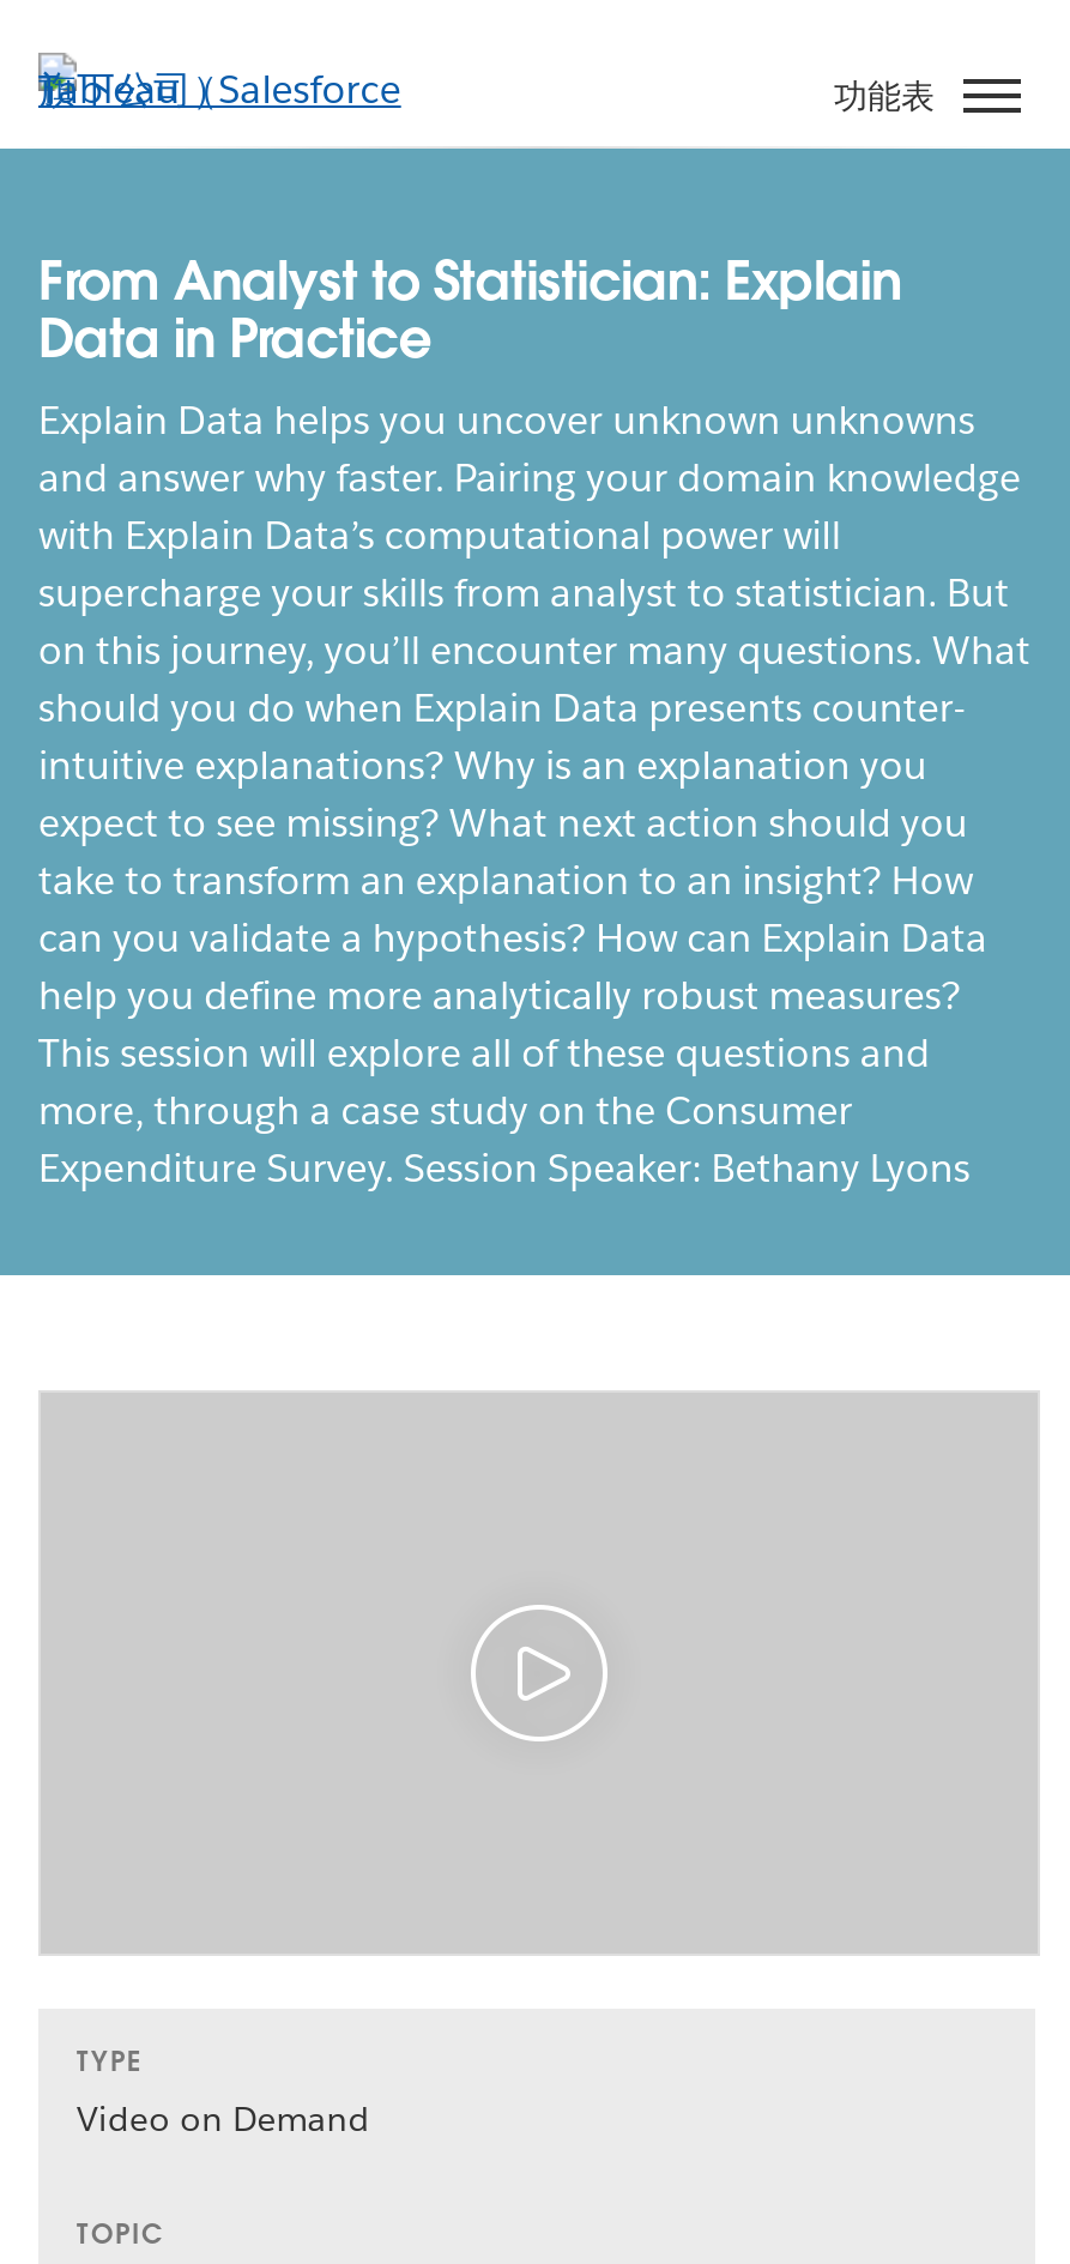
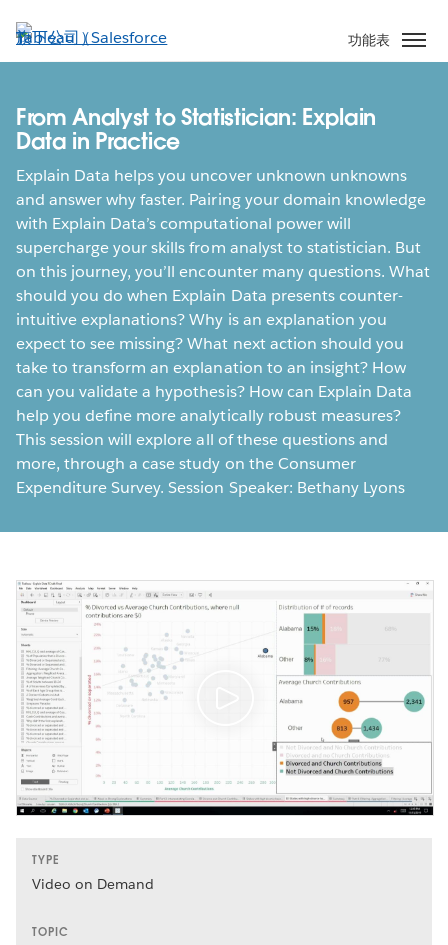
none -> [16,582,434,816] [image]

